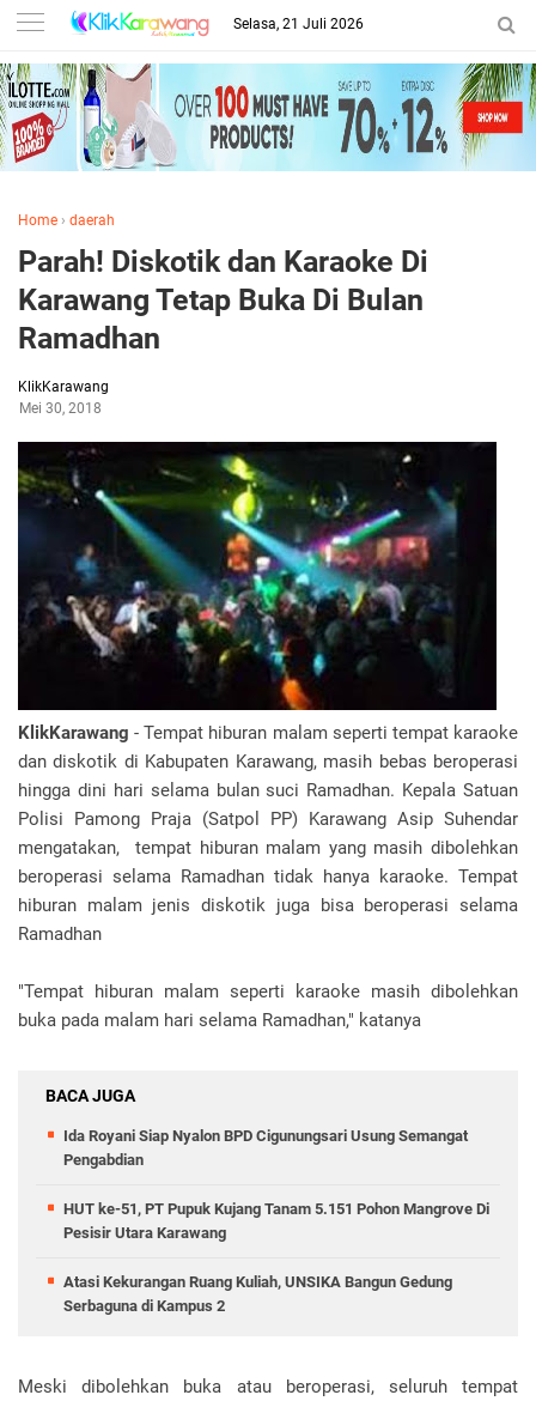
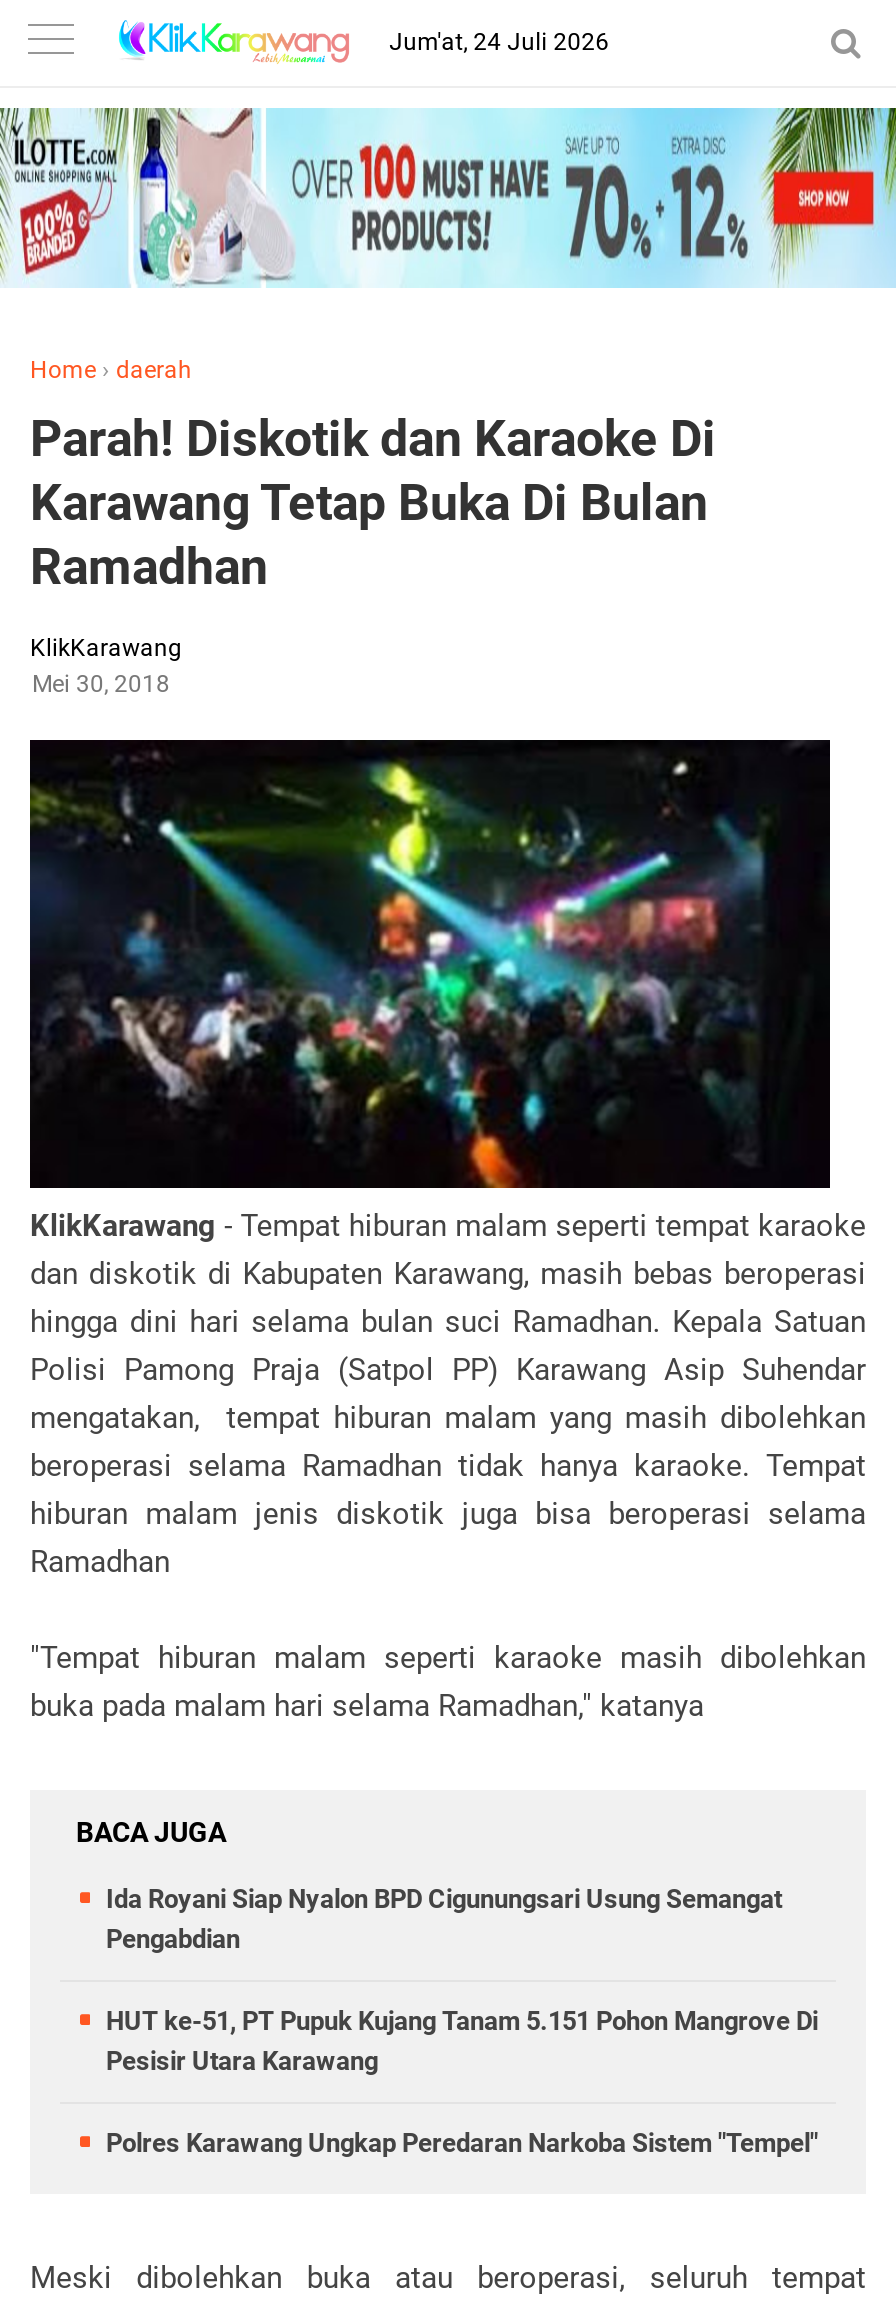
[233,16,363,32] Selasa, 21 Juli 2026 -> [389,28,609,56] Jum'at, 24 Juli 2026
[63,1273,452,1315] Atasi Kekurangan Ruang Kuliah, UNSIKA Bangun Gedung | Serbaguna di Kampus 2 -> [106,2128,818,2158] Polres Karawang Ungkap Peredaran Narkoba Sistem "Tempel"

